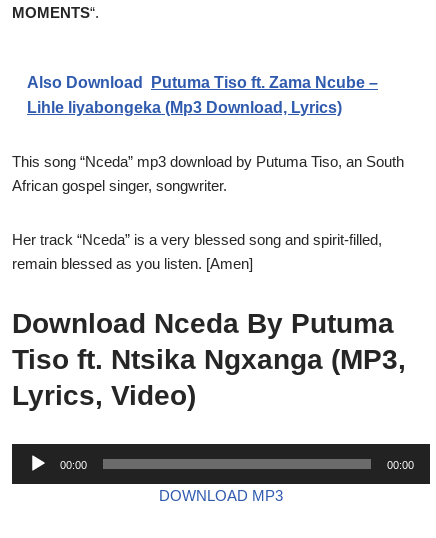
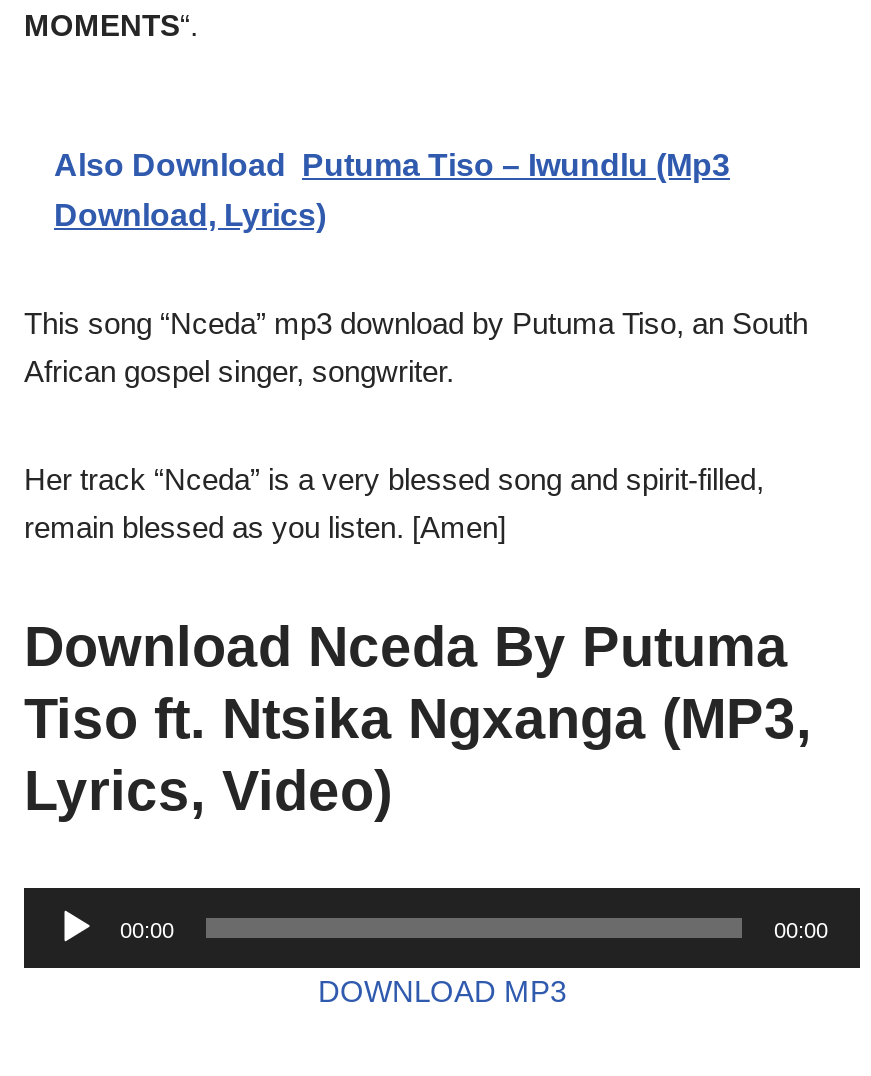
[27,74,378,91] Also Download Putuma Tiso ft. Zama Ncube – -> [54,148,730,182] Also Download Putuma Tiso – Iwundlu (Mp3
[27,99,342,116] Lihle liyabongeka (Mp3 Download, Lyrics) -> [54,198,326,232] Download, Lyrics)

